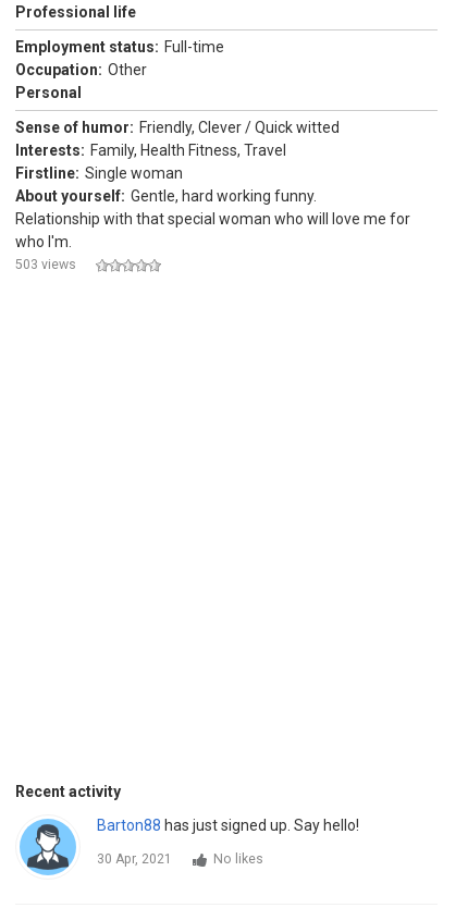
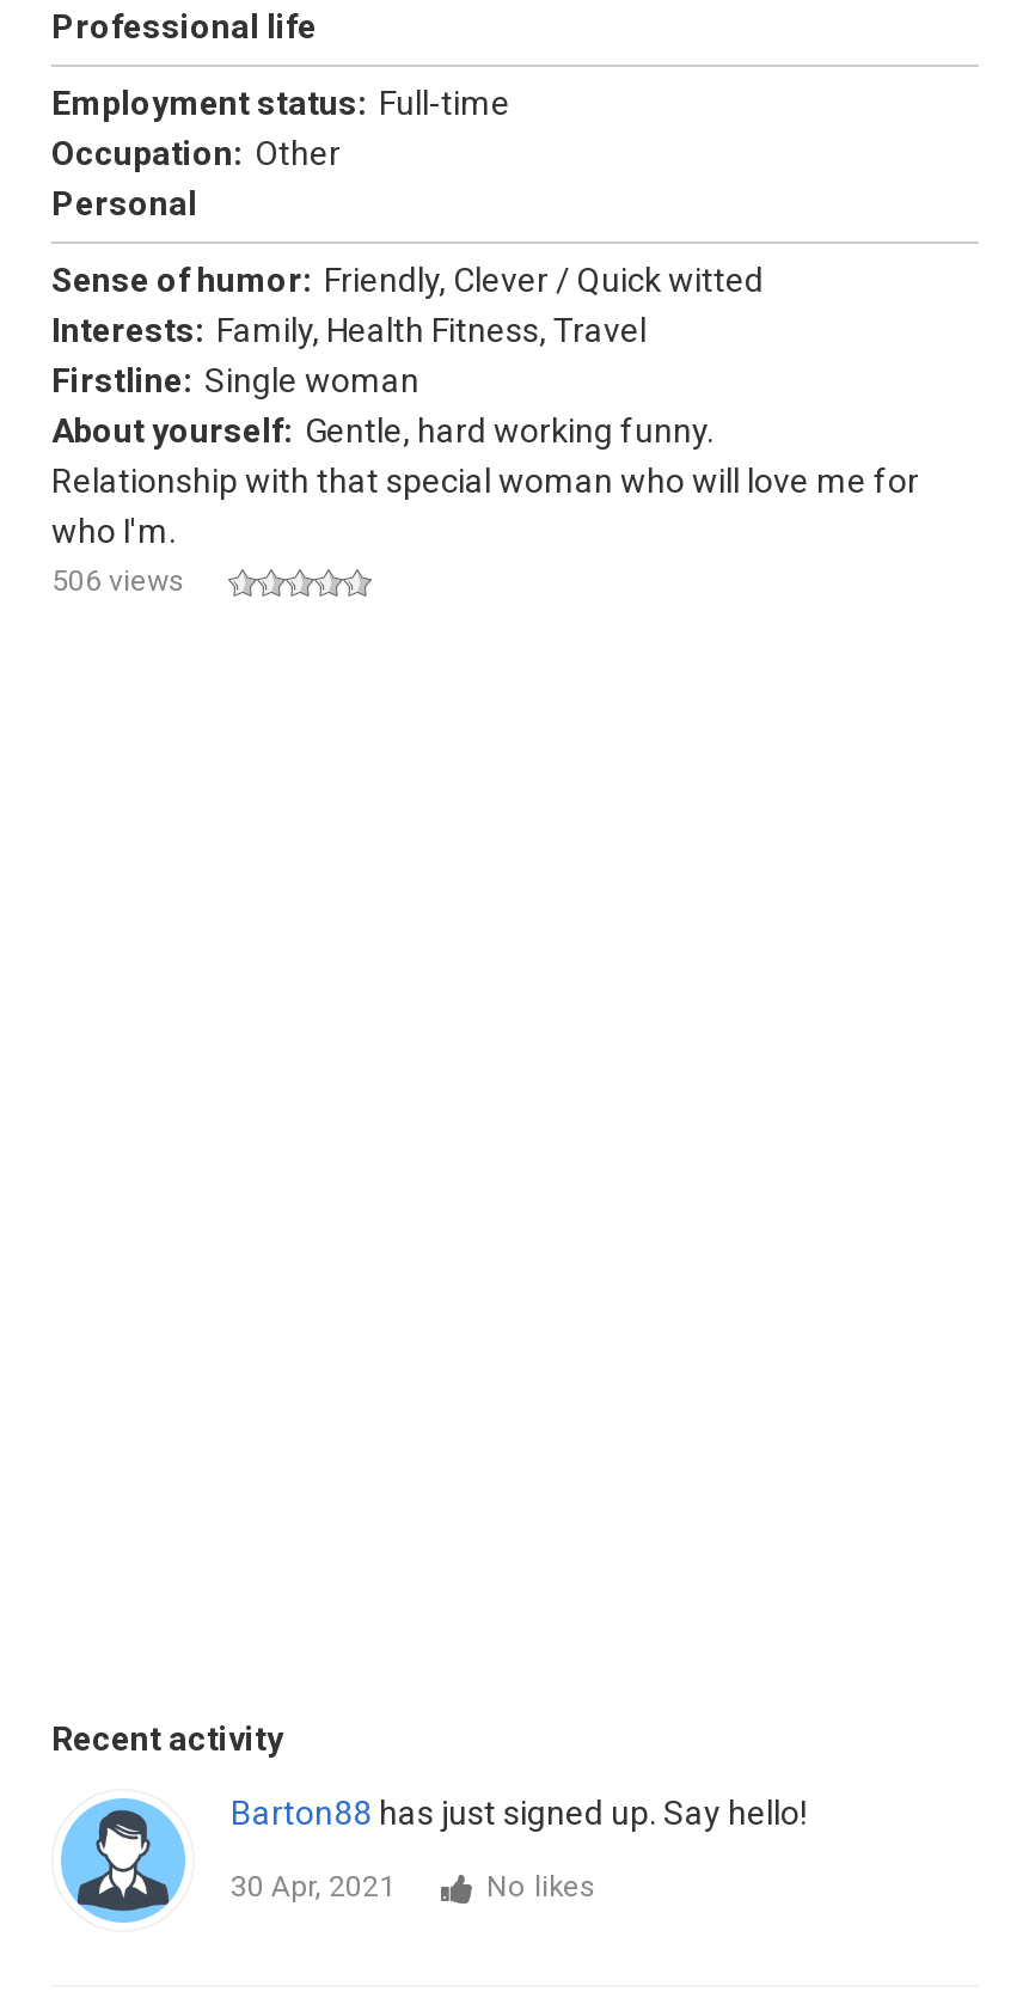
[15,257,76,272] 503 views -> [51,564,185,598] 506 views

